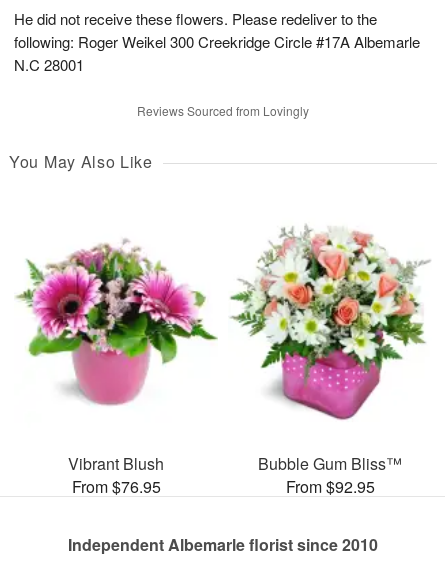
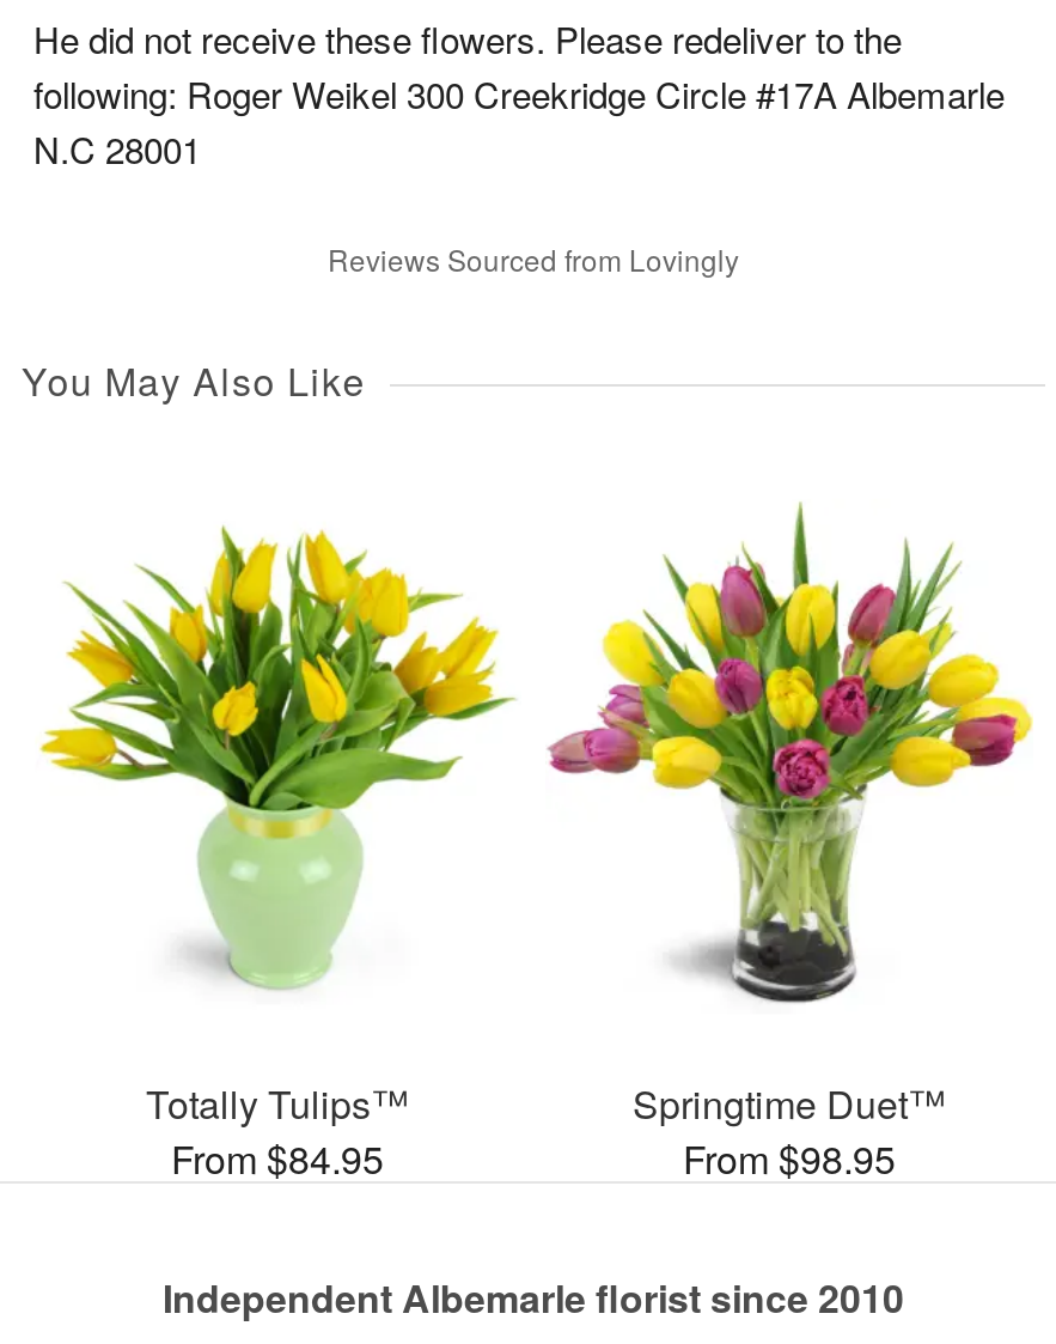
[230,214,431,498] [image] | Bubble Gum Bliss™ | From $92.95 -> [548,501,1033,1186] [image] | Springtime Duet™ | From $98.95
[15,223,218,498] [image] | Vibrant Blush | From $76.95 -> [38,525,519,1186] [image] | Totally Tulips™ | From $84.95

